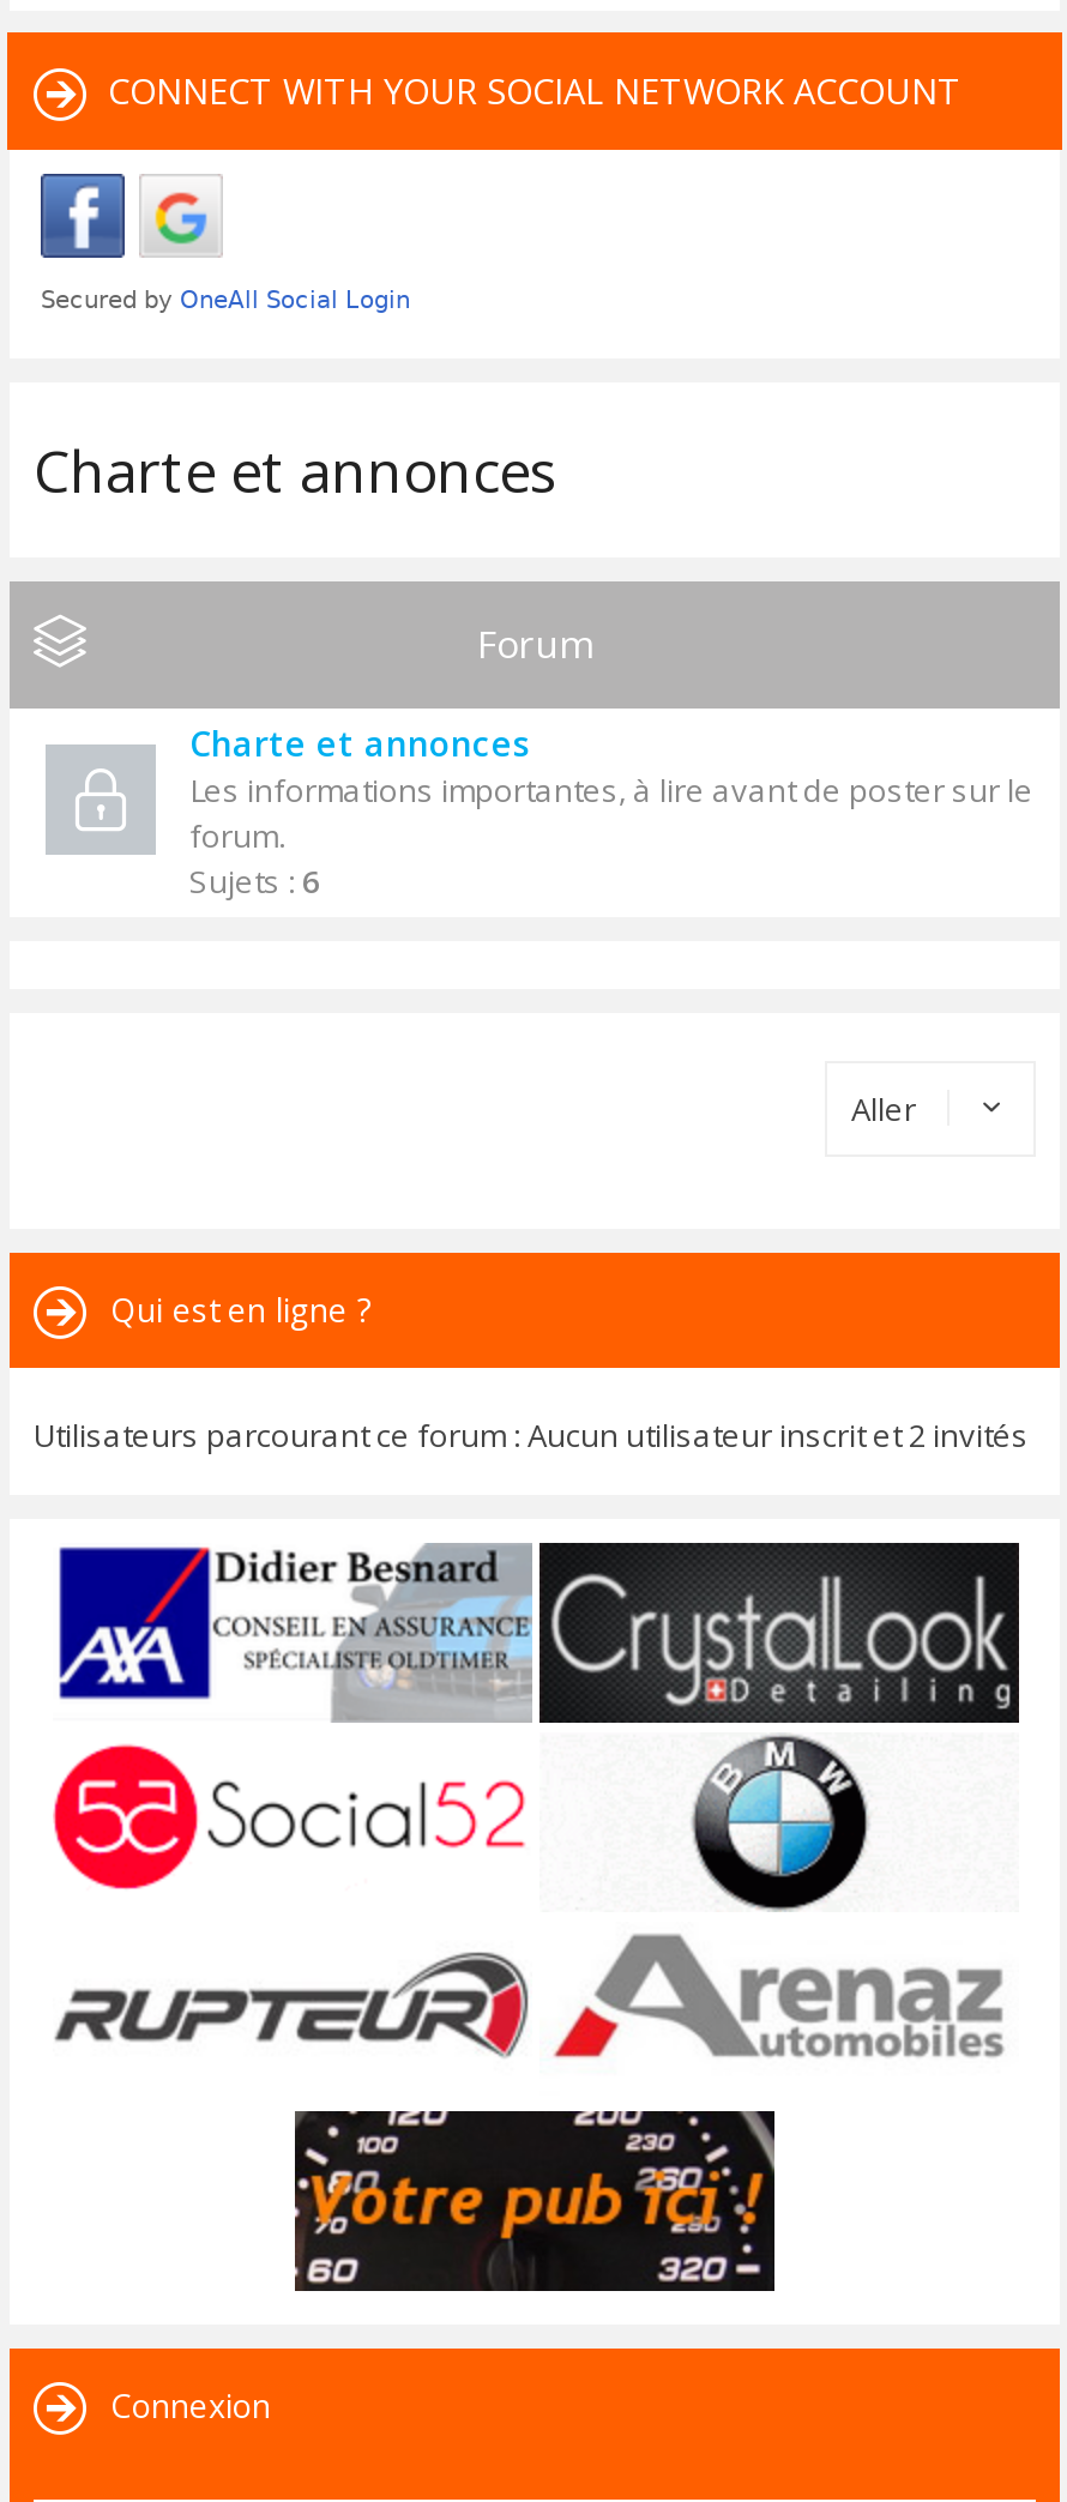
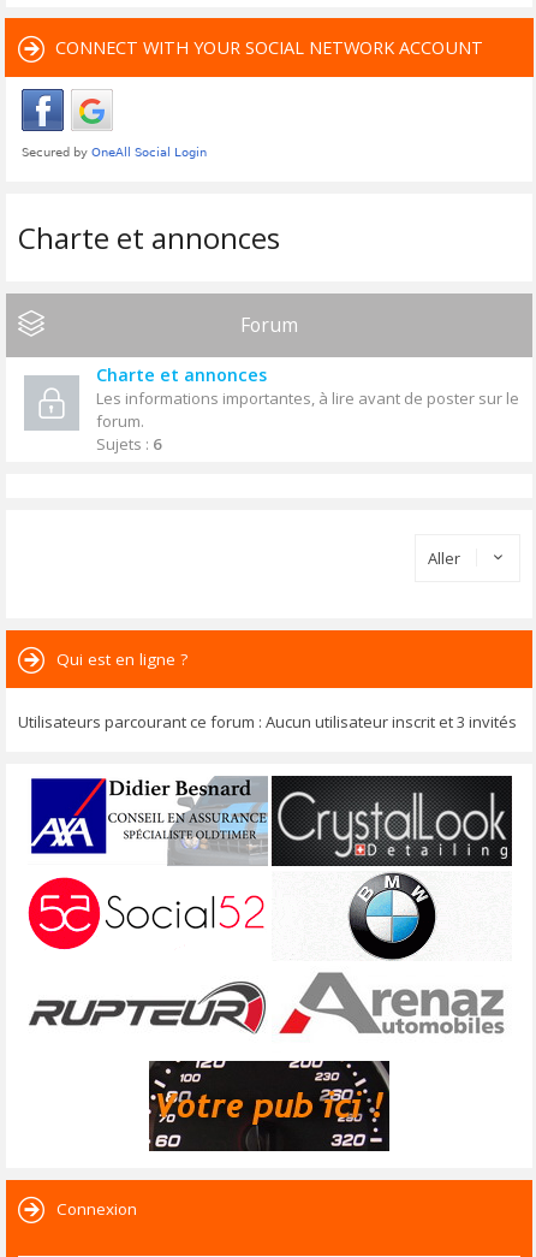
[34,1413,1029,1457] Utilisateurs parcourant ce forum : Aucun utilisateur inscrit et 2 invités -> [18,711,517,733] Utilisateurs parcourant ce forum : Aucun utilisateur inscrit et 3 invités

